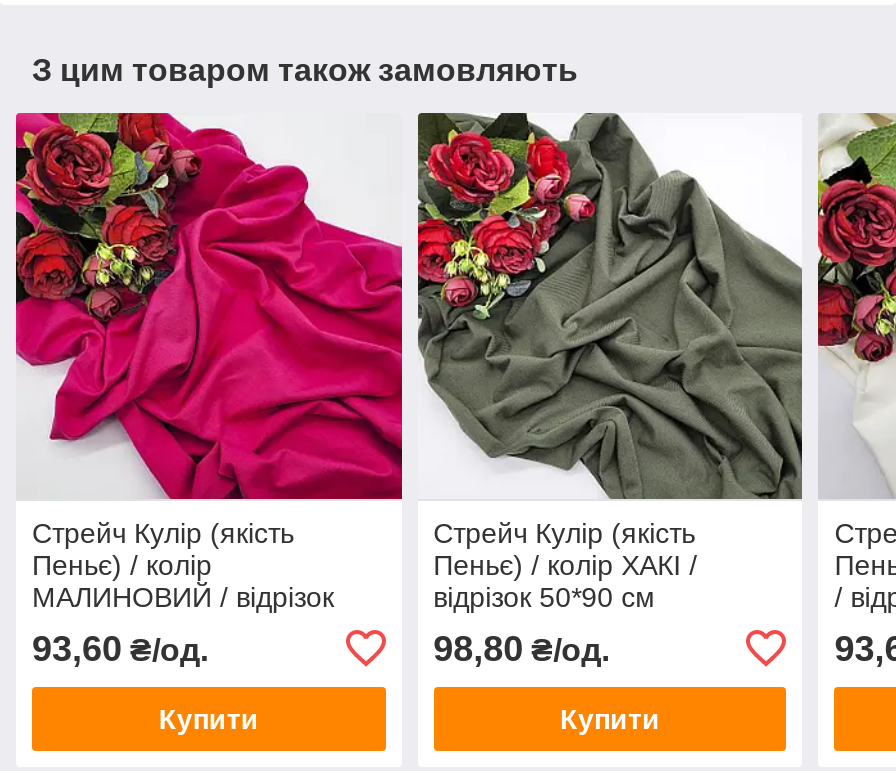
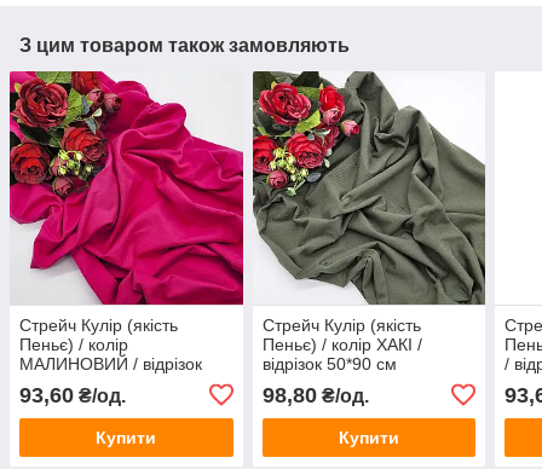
[816,111,890,499] [image] -> none

